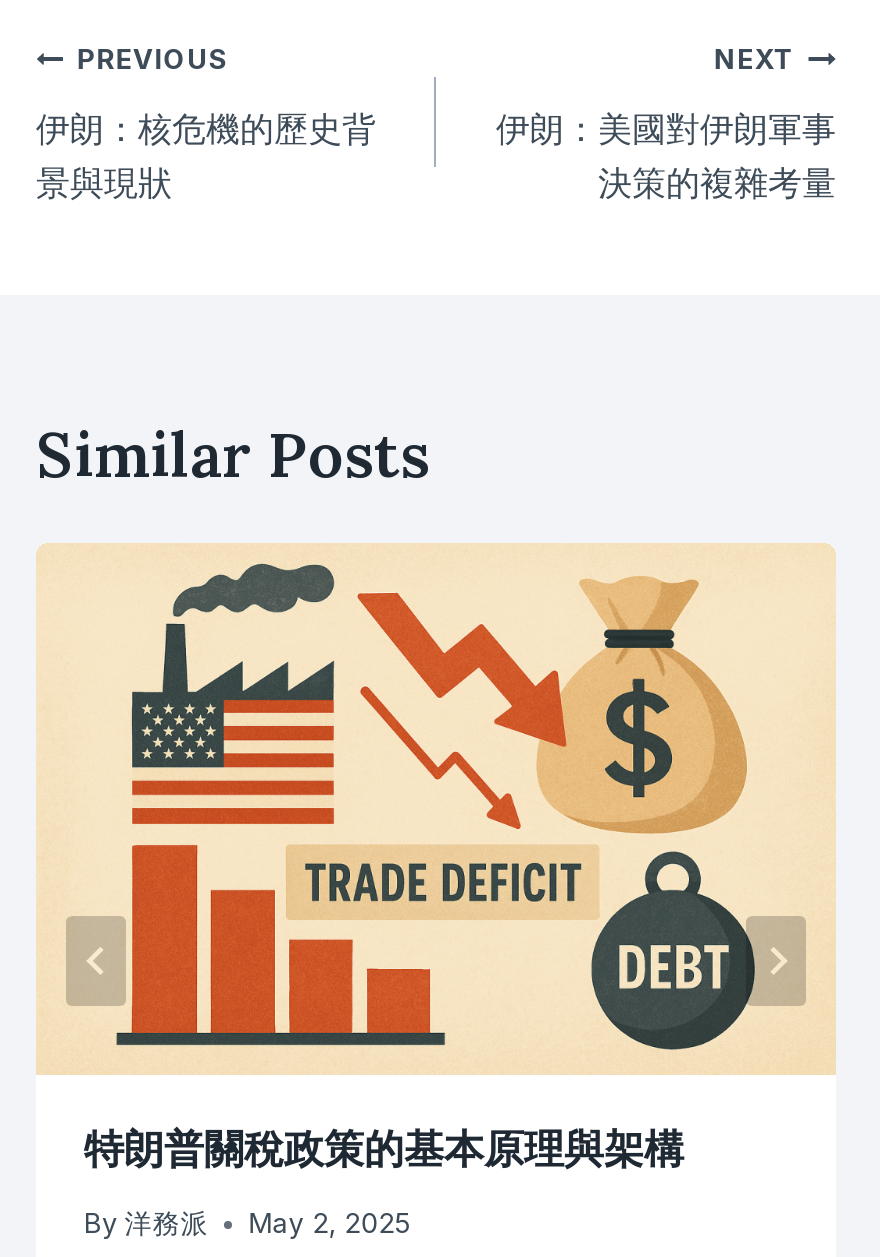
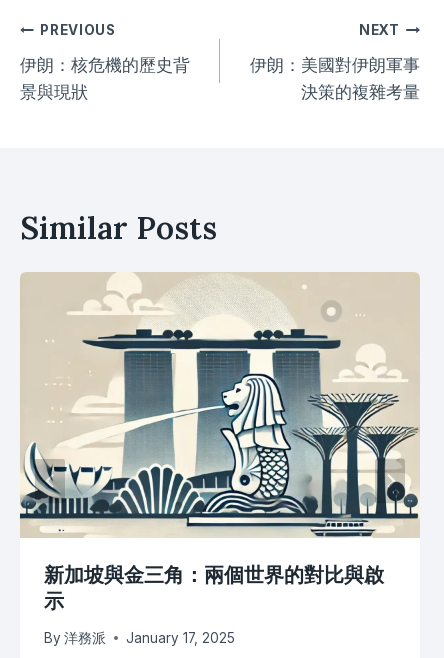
[36,545,834,1174] [image] | 特朗普關稅政策的基本原理與架構 -> [19,273,420,613] [image] | 新加坡與金三角：兩個世界的對比與啟 | 示
[84,1207,410,1239] By 洋務派 May 2, 2025 -> [44,630,235,646] By 洋務派 January 17, 2025

